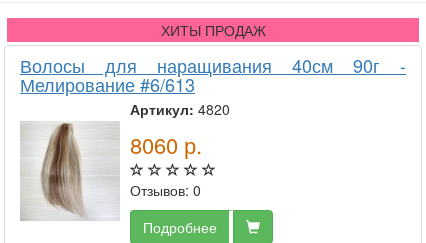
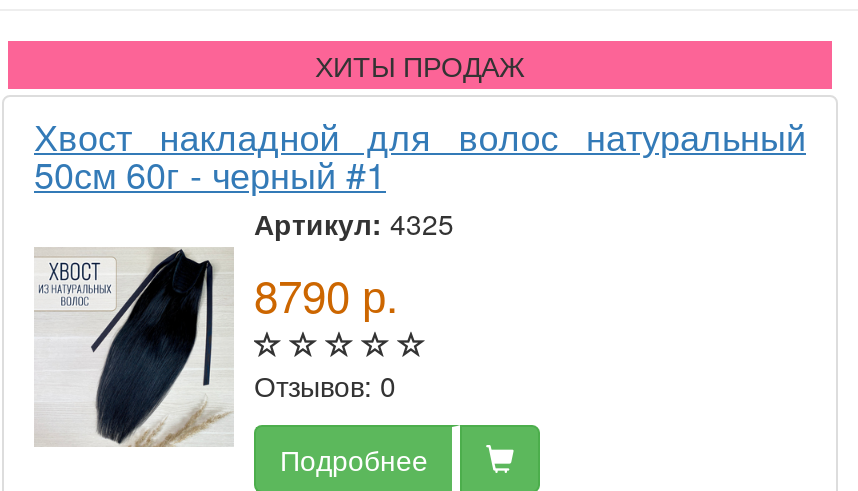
[20,52,406,220] [image] | Волосы для наращивания 40см 90г - | Мелирование #6/613 | Артикул: 4820 | 8060 р. -> [34,110,806,447] [image] | Хвост накладной для волос натуральный | 50см 60г - черный #1 | Артикул: 4325 | 8790 р.

